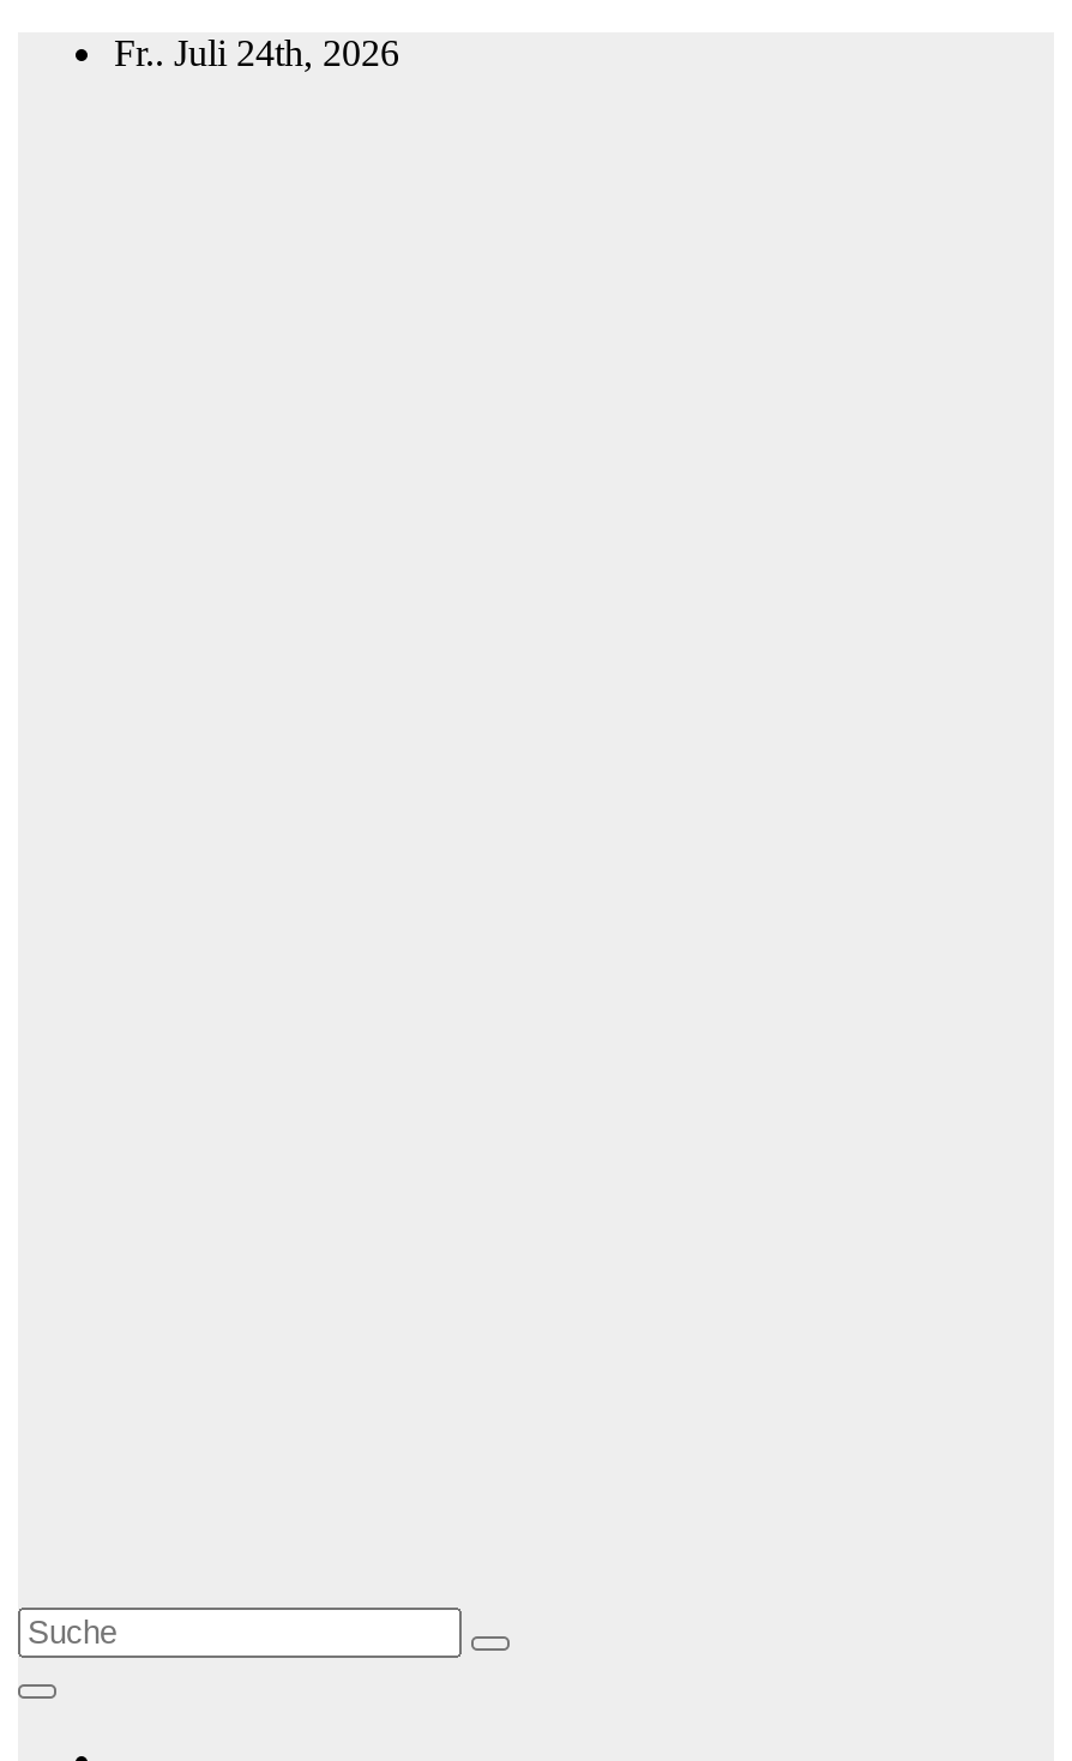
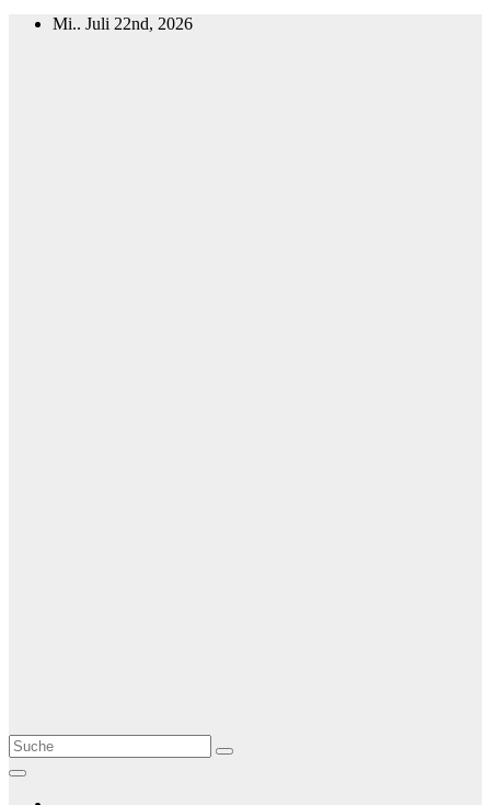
[114,32,399,73] Fr.. Juli 24th, 2026 -> [53,14,193,33] Mi.. Juli 22nd, 2026

